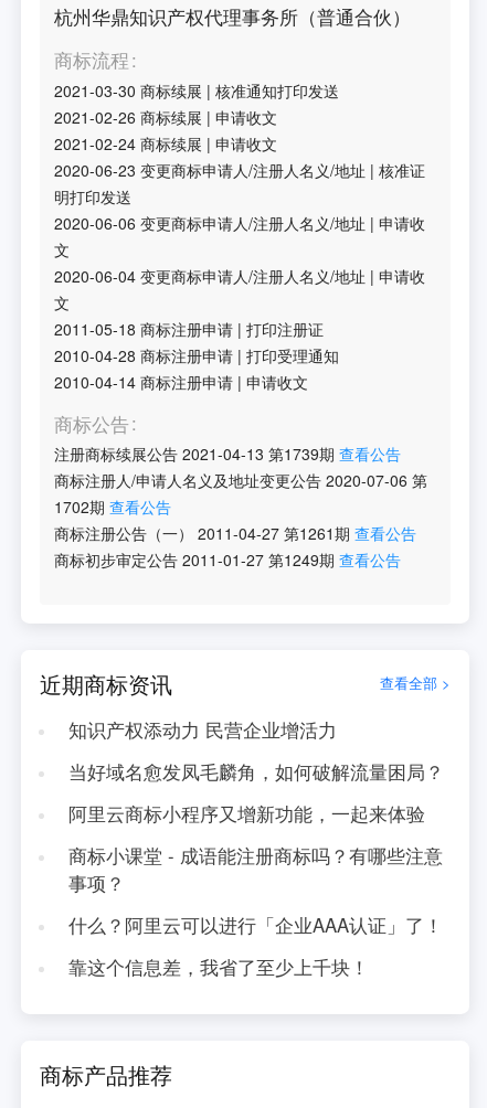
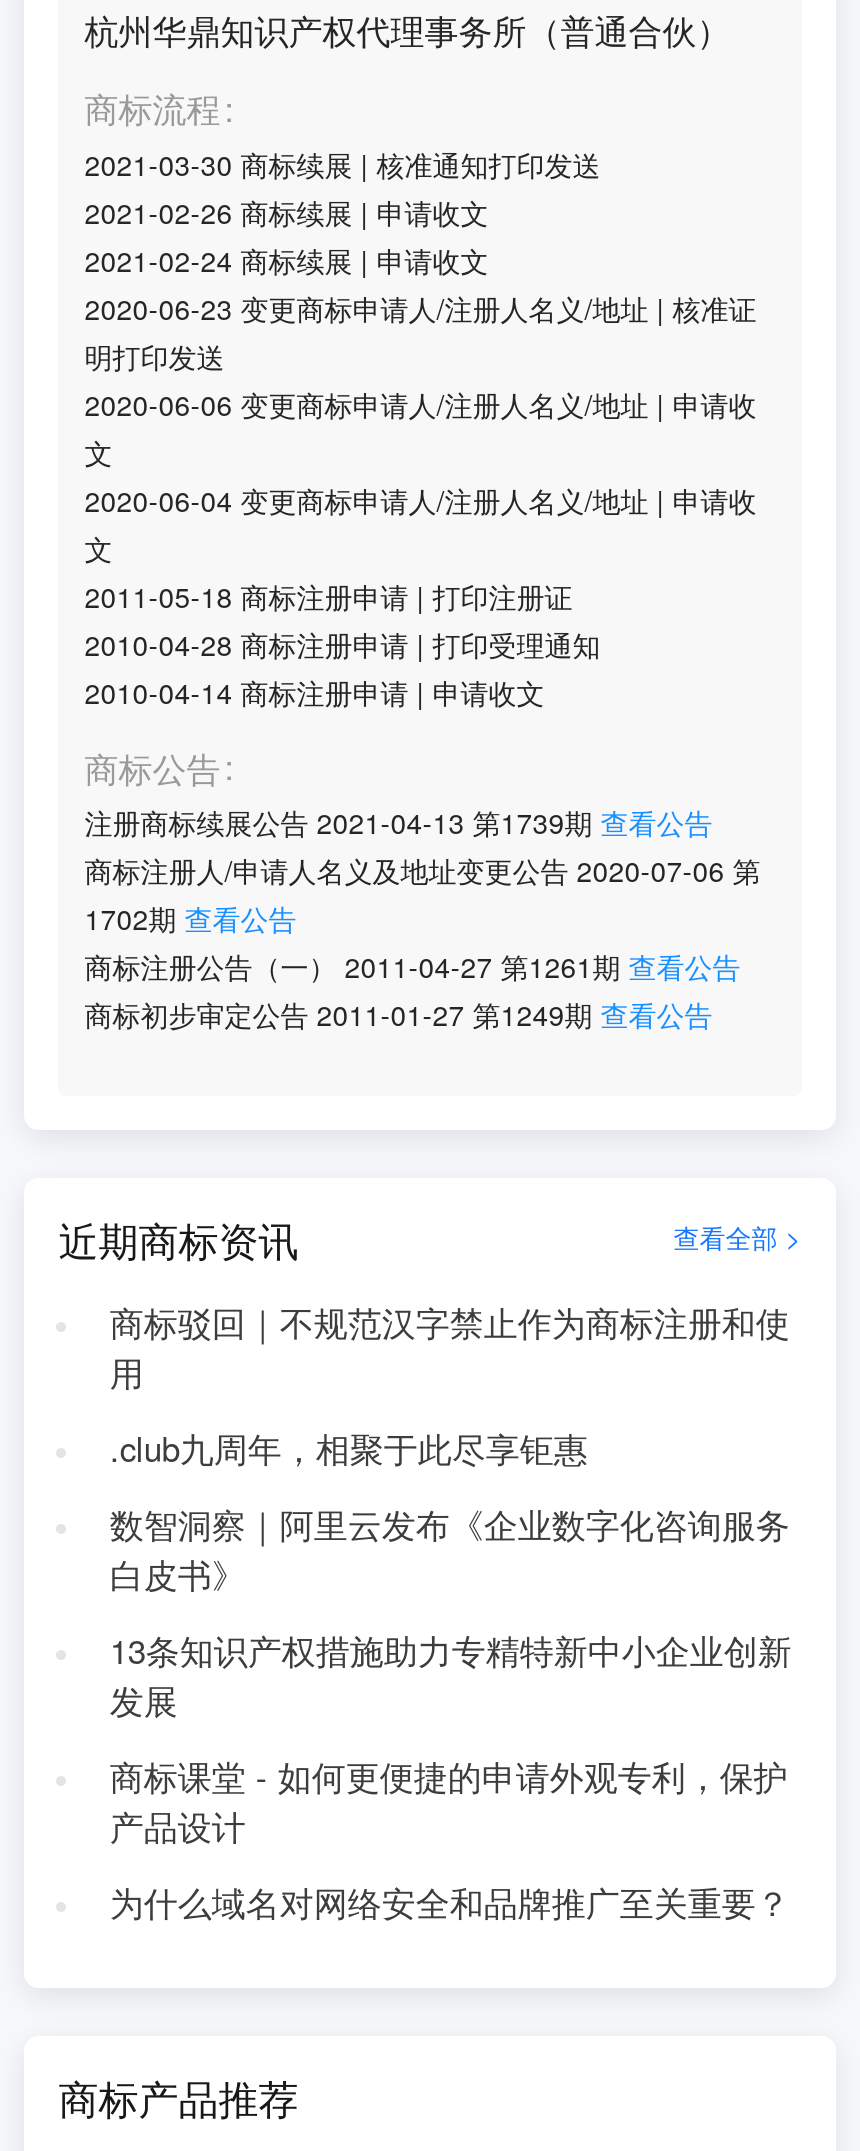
[68,716,337,743] 知识产权添动力 民营企业增活力 -> [110,1298,790,1396] 商标驳回｜不规范汉字禁止作为商标注册和使 | 用
[68,758,444,785] 当好域名愈发凤毛麟角，如何破解流量困局？ -> [110,1424,588,1472] .club九周年，相聚于此尽享钜惠
[68,800,425,827] 阿里云商标小程序又增新功能，一起来体验 -> [110,1500,790,1598] 数智洞察｜阿里云发布《企业数字化咨询服务 | 白皮书》
[68,842,443,896] 商标小课堂 - 成语能注册商标吗？有哪些注意 | 事项？ -> [110,1626,792,1724] 13条知识产权措施助力专精特新中小企业创新 | 发展
[68,911,443,938] 什么？阿里云可以进行「企业AAA认证」了！ -> [110,1752,788,1850] 商标课堂 - 如何更便捷的申请外观专利，保护 | 产品设计
[68,953,369,980] 靠这个信息差，我省了至少上千块！ -> [110,1878,790,1926] 为什么域名对网络安全和品牌推广至关重要？

